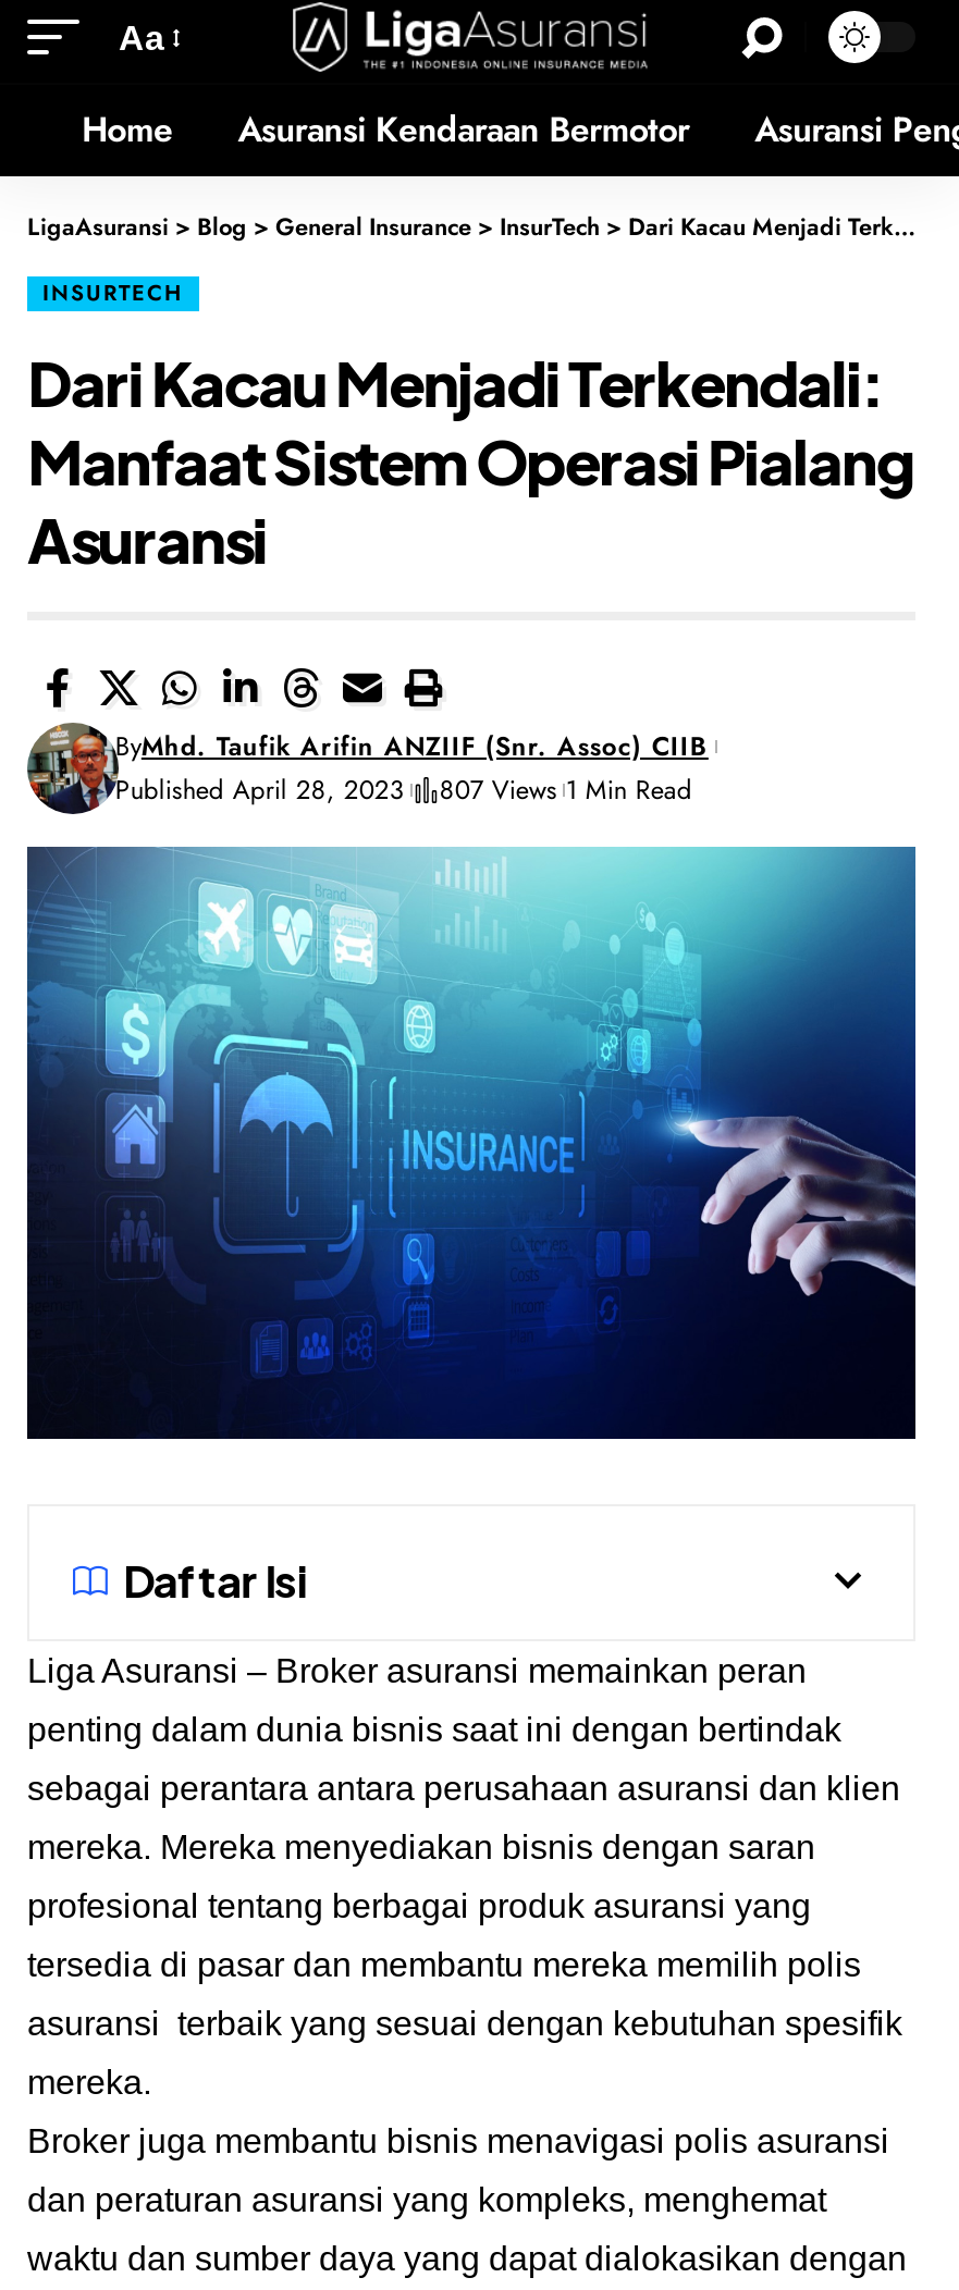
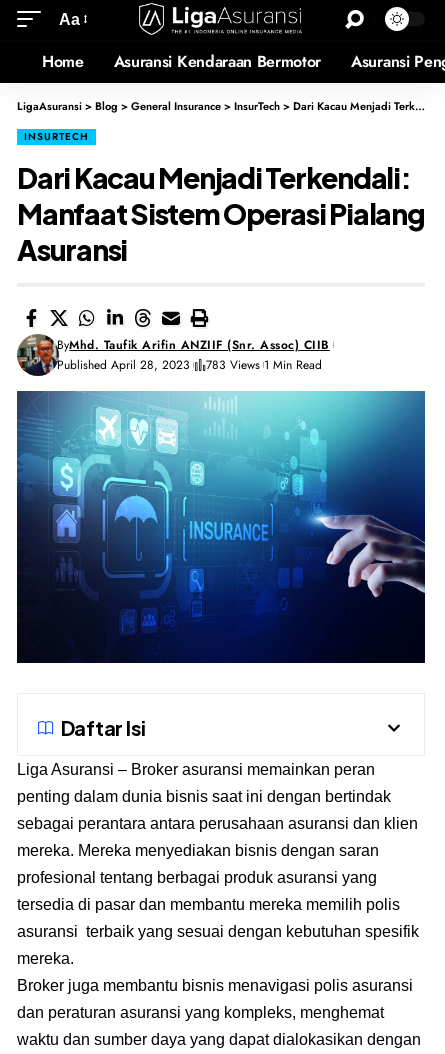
[440,771,692,810] 807 Views 1 Min Read -> [206,356,322,374] 783 Views 1 Min Read

